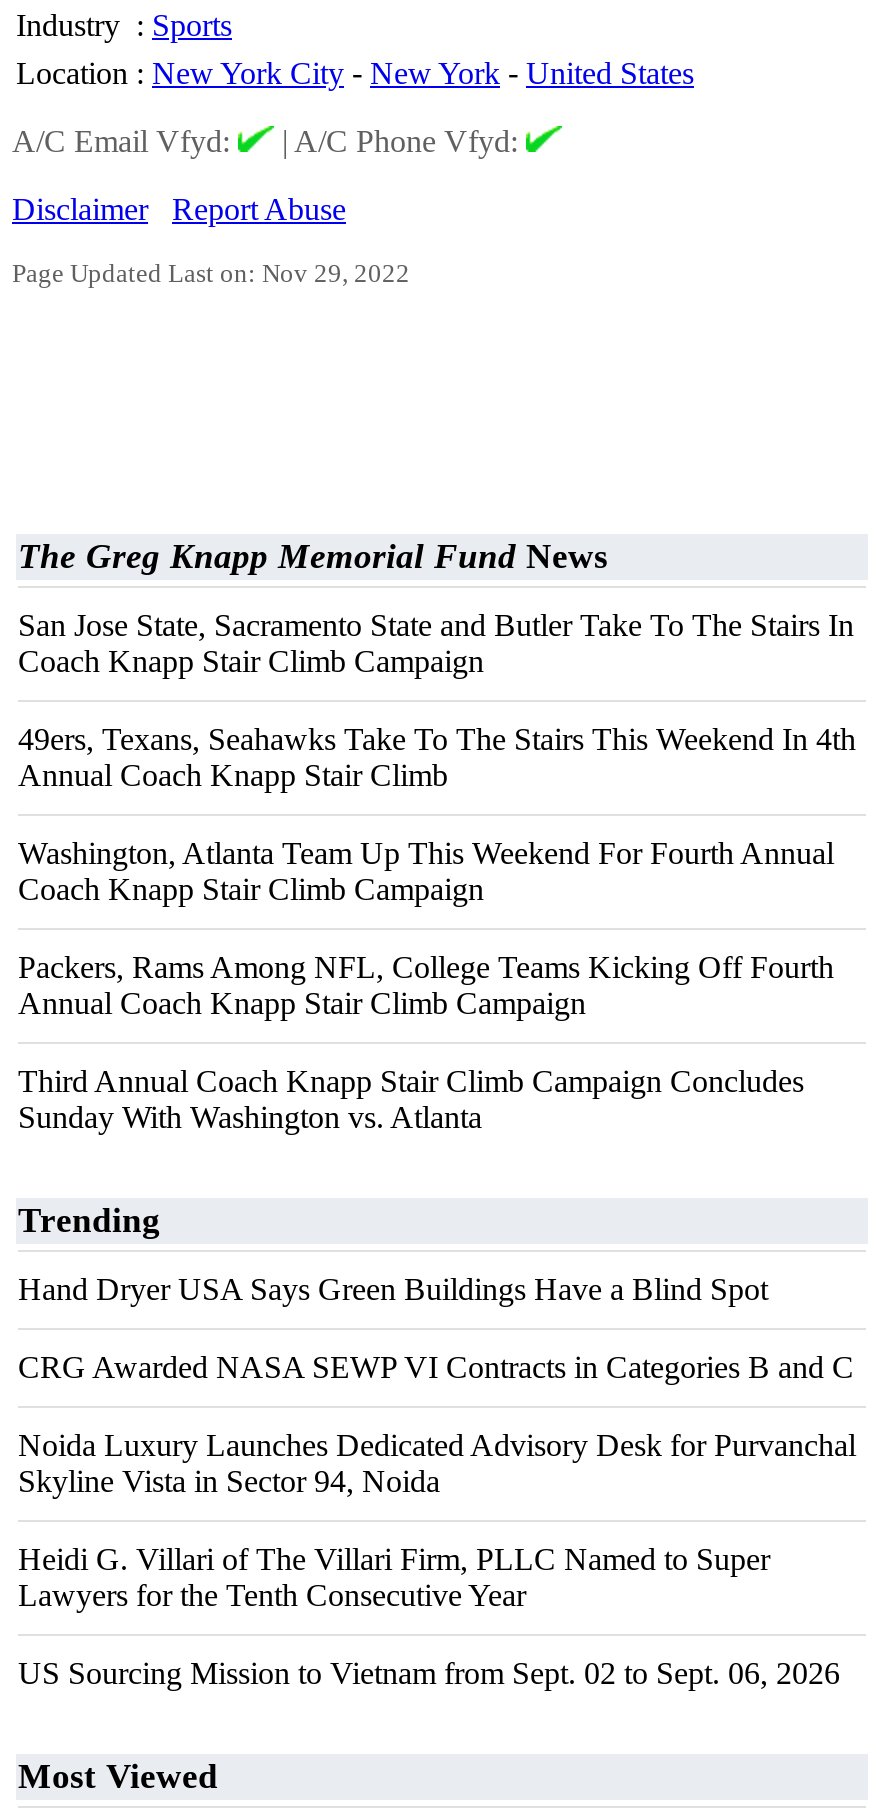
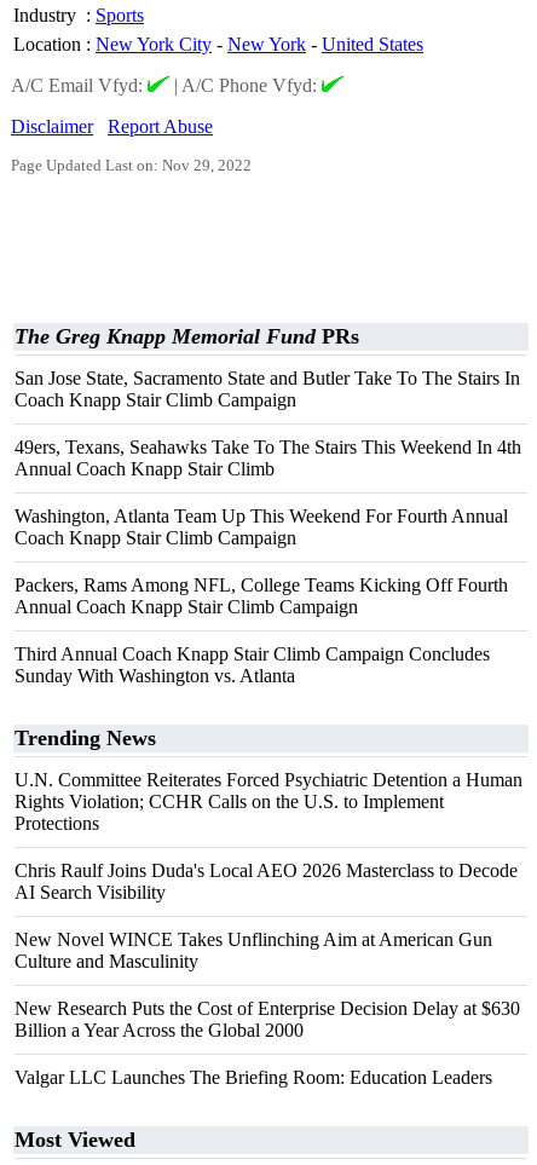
[18,536,608,576] The Greg Knapp Memorial Fund News -> [15,324,359,348] The Greg Knapp Memorial Fund PRs
[18,1200,160,1240] Trending -> [15,726,156,750] Trending News
[18,1272,768,1306] Hand Dryer USA Says Green Buildings Have a Blind Spot -> [15,769,522,834] U.N. Committee Reiterates Forced Psychiatric Detention a Human | Rights Violation; CCHR Calls on the U.S. to Implement | Protections
[18,1350,854,1384] CRG Awarded NASA SEWP VI Contracts in Categories B and C -> [15,860,518,902] Chris Raulf Joins Duda's Local AEO 2026 Masterclass to Decode | AI Search Visibility
[18,1428,856,1498] Noida Luxury Launches Dedicated Advisory Desk for Purvanchal | Skyline Vista in Sector 94, Noida -> [15,929,492,971] New Novel WINCE Takes Unflinching Aim at American Gun | Culture and Masculinity
[18,1542,770,1612] Heidi G. Villari of The Villari Firm, PLLC Named to Super | Lawyers for the Tenth Consecutive Year -> [15,998,520,1040] New Research Puts the Cost of Enterprise Decision Delay at $630 | Billion a Year Across the Global 2000
[18,1656,840,1690] US Sourcing Mission to Vietnam from Sept. 02 to Sept. 06, 2026 -> [15,1067,492,1088] Valgar LLC Launches The Briefing Room: Education Leaders

